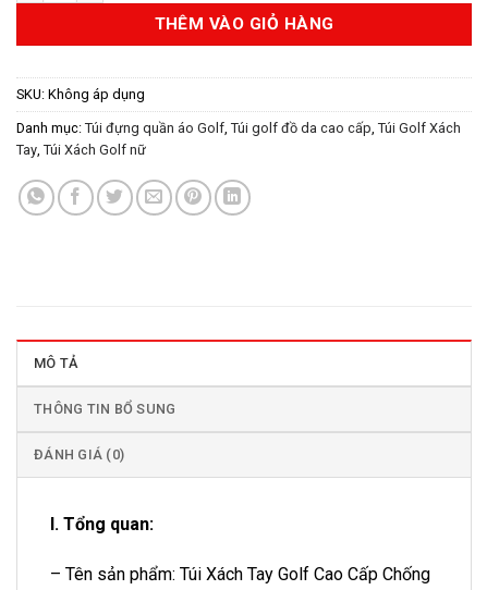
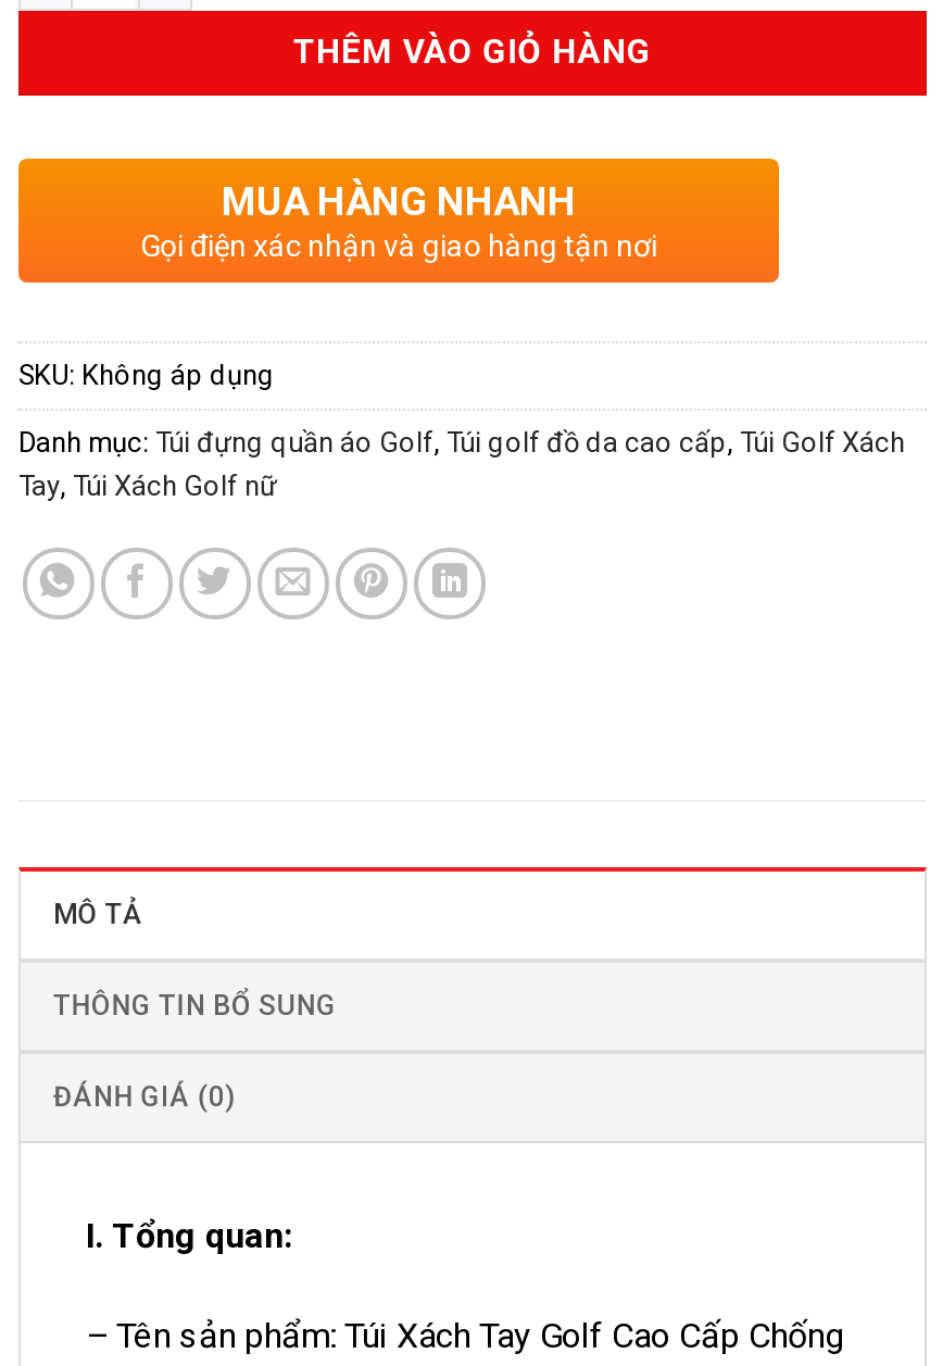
none -> [140,178,657,263] MUA HÀNG NHANH | Gọi điện xác nhận và giao hàng tận nơi

